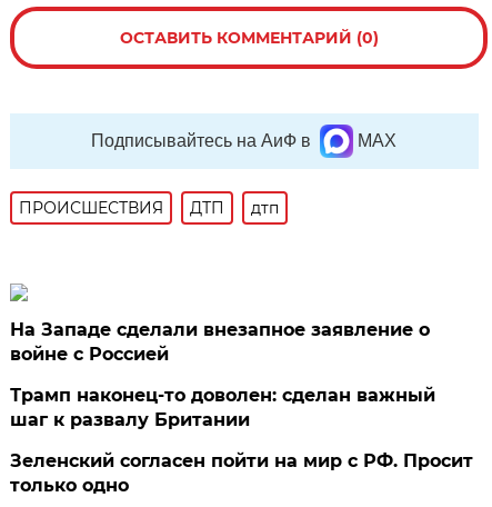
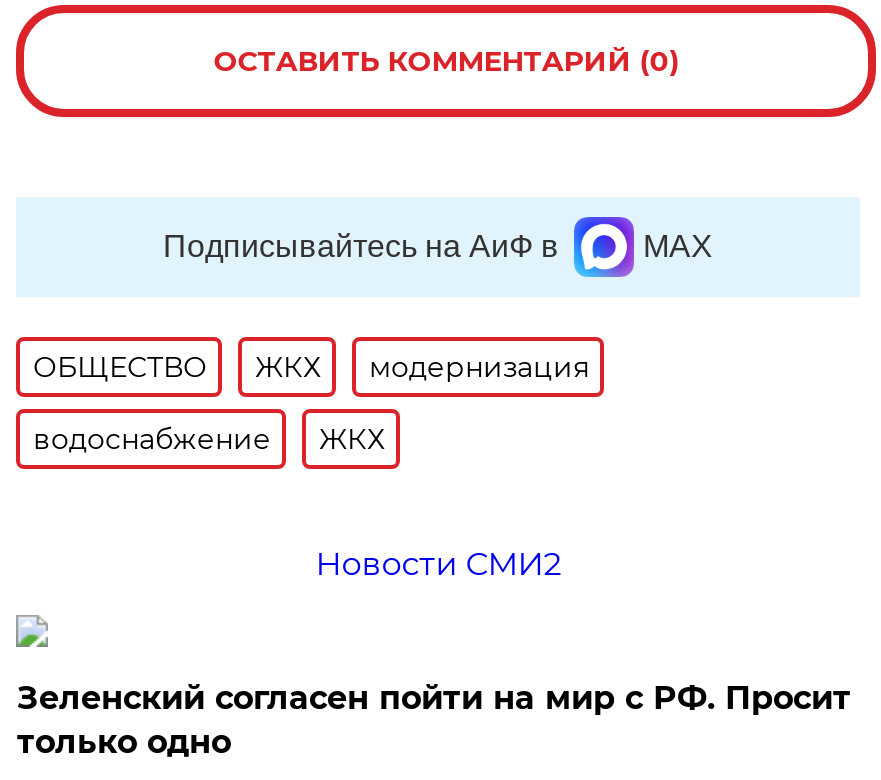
[19,198,279,218] ПРОИСШЕСТВИЯ | ДТП | дтп -> [33,349,589,385] ОБЩЕСТВО | ЖКХ | модернизация
[10,319,430,365] На Западе сделали внезапное заявление о | войне с Россией -> [33,421,385,457] водоснабжение | ЖКХ
[10,385,436,430] Трамп наконец-то доволен: сделан важный | шаг к развалу Британии -> [315,545,561,583] Новости СМИ2

